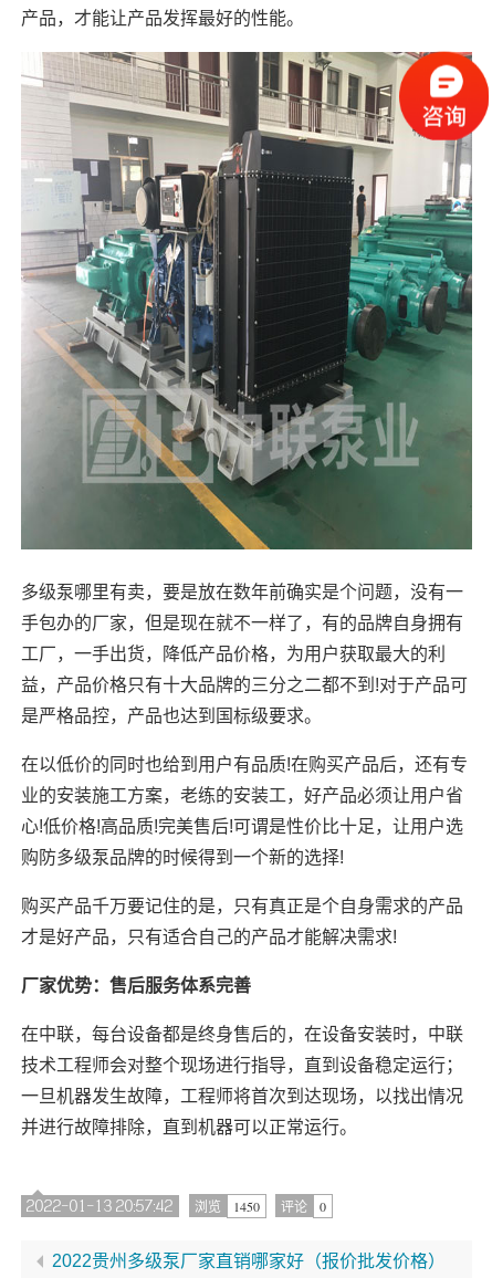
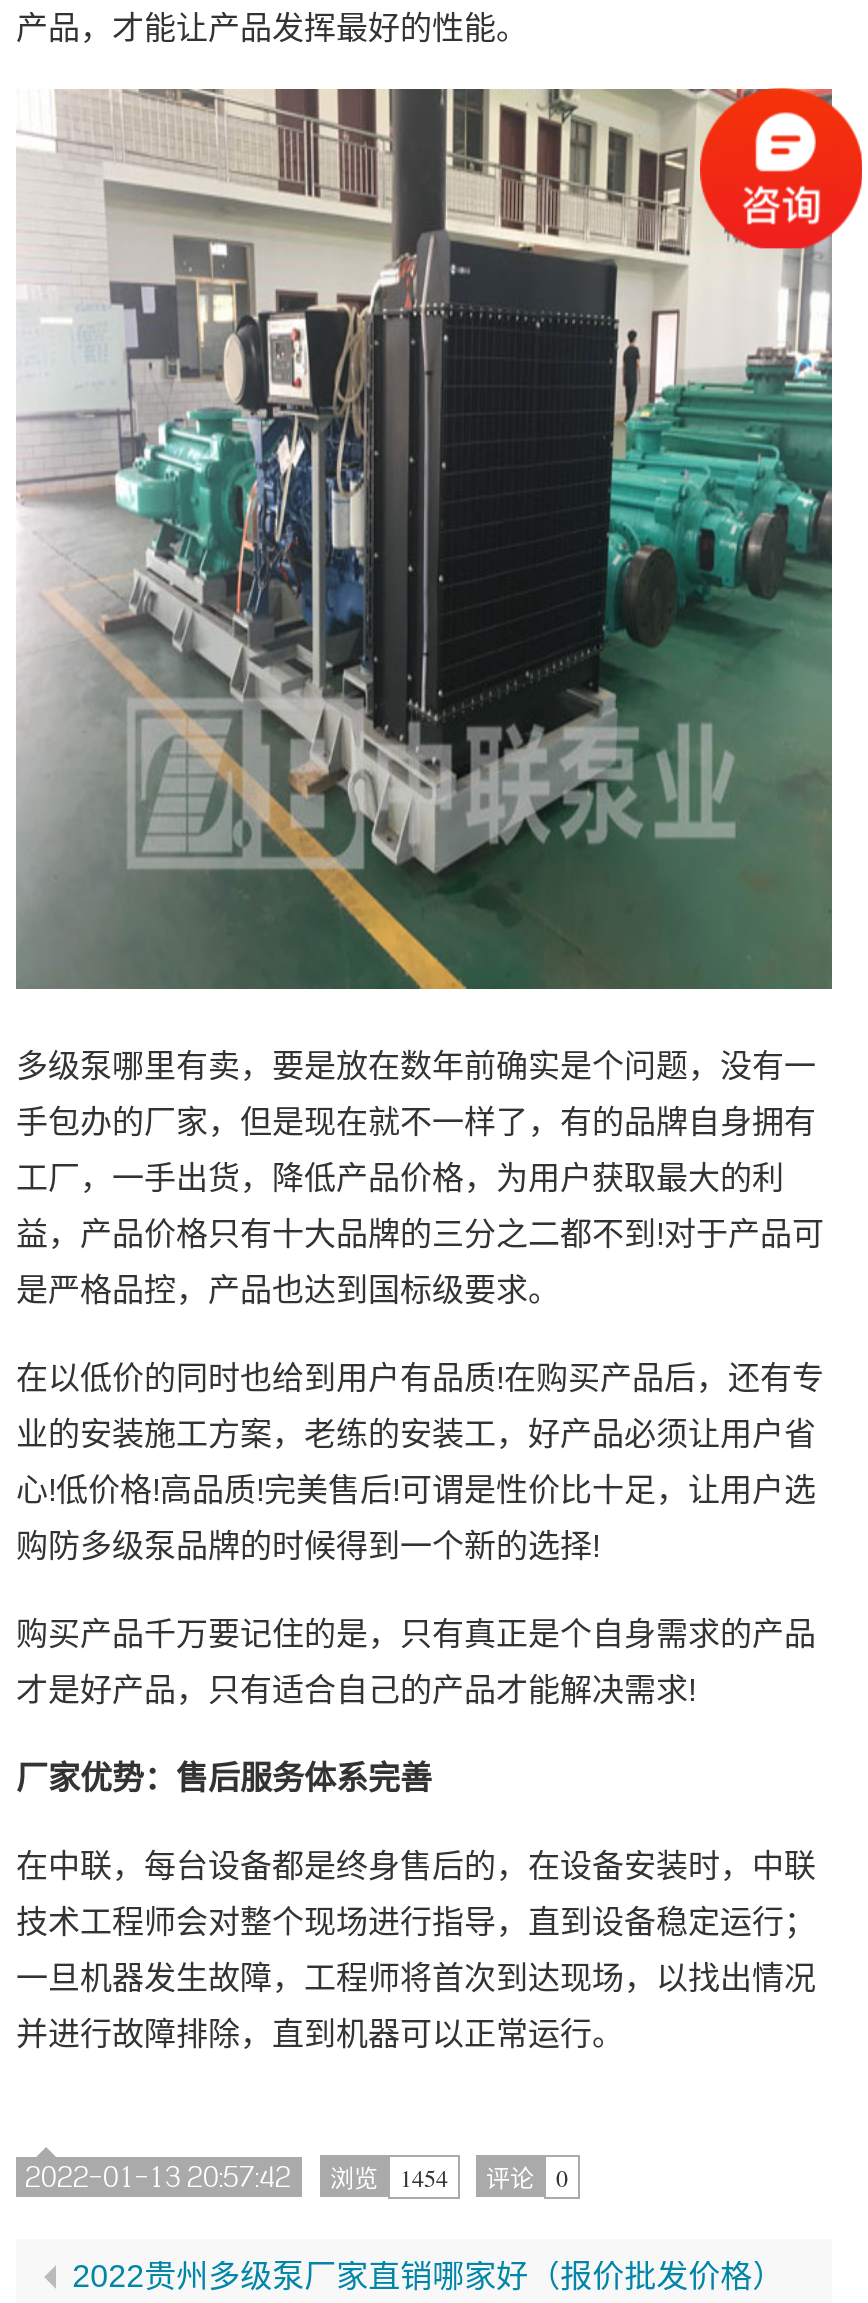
[27,1196,326,1215] 2022-01-13 20:57:42 浏览 1450 评论 0 -> [26,2159,568,2194] 2022-01-13 20:57:42 浏览 1454 评论 0

